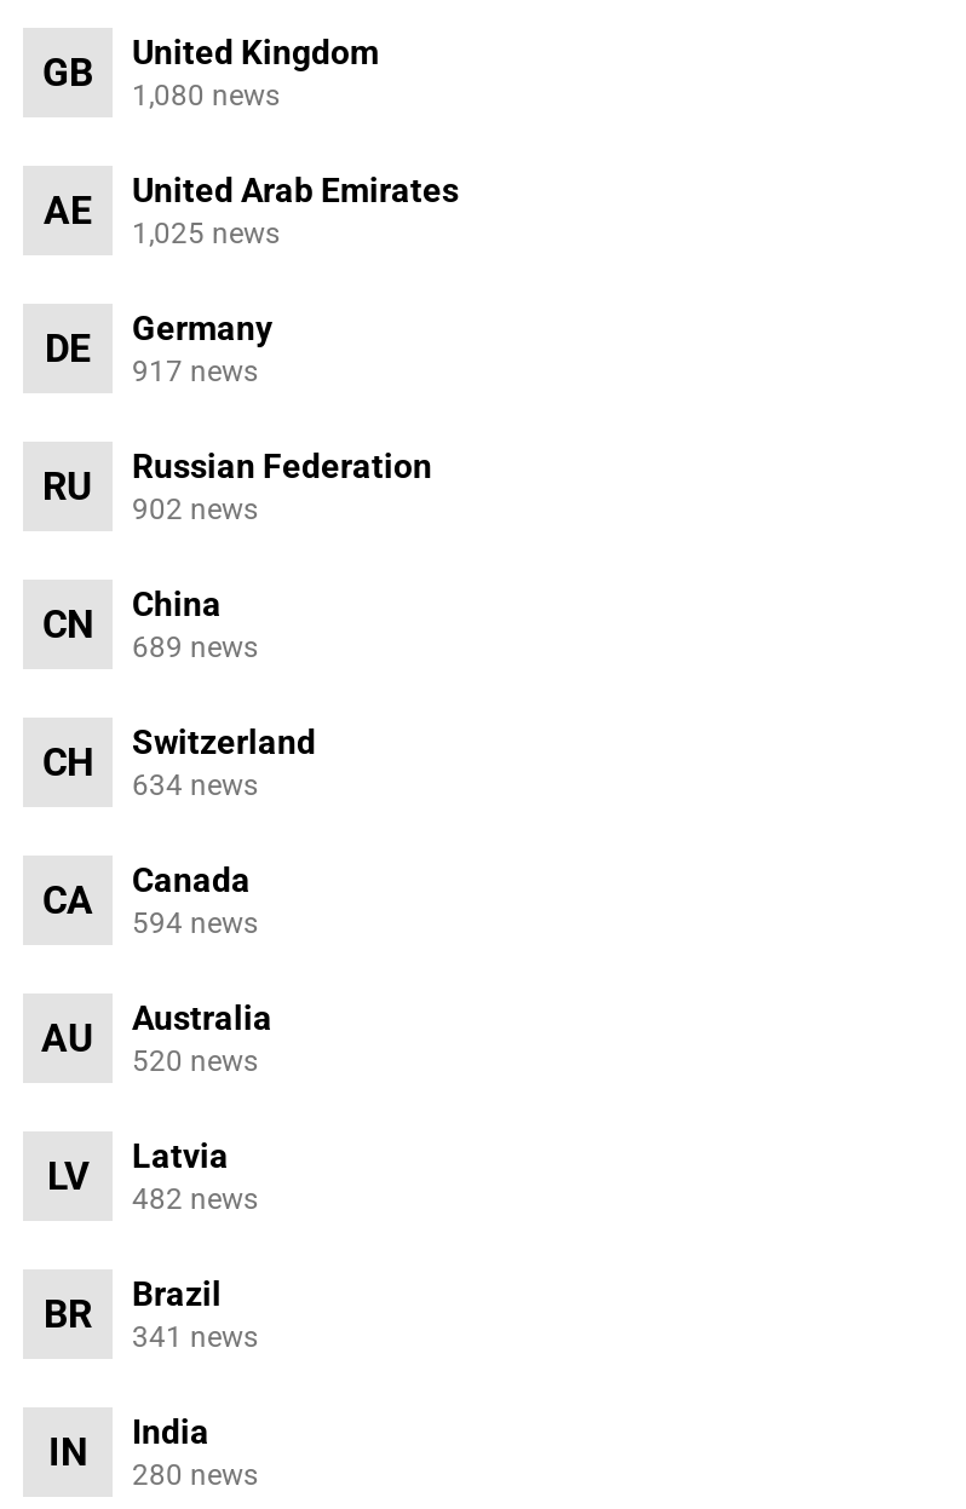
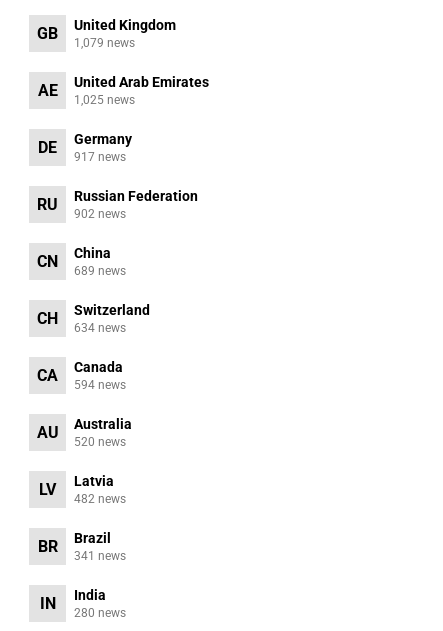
[42,32,379,112] GB 1,080 news United Kingdom -> [37,17,176,50] GB 1,079 news United Kingdom

